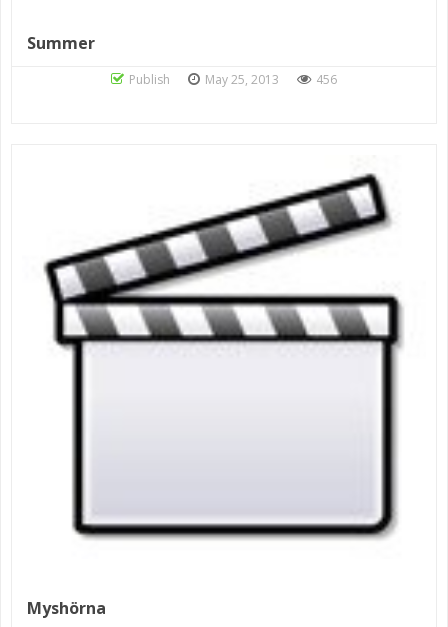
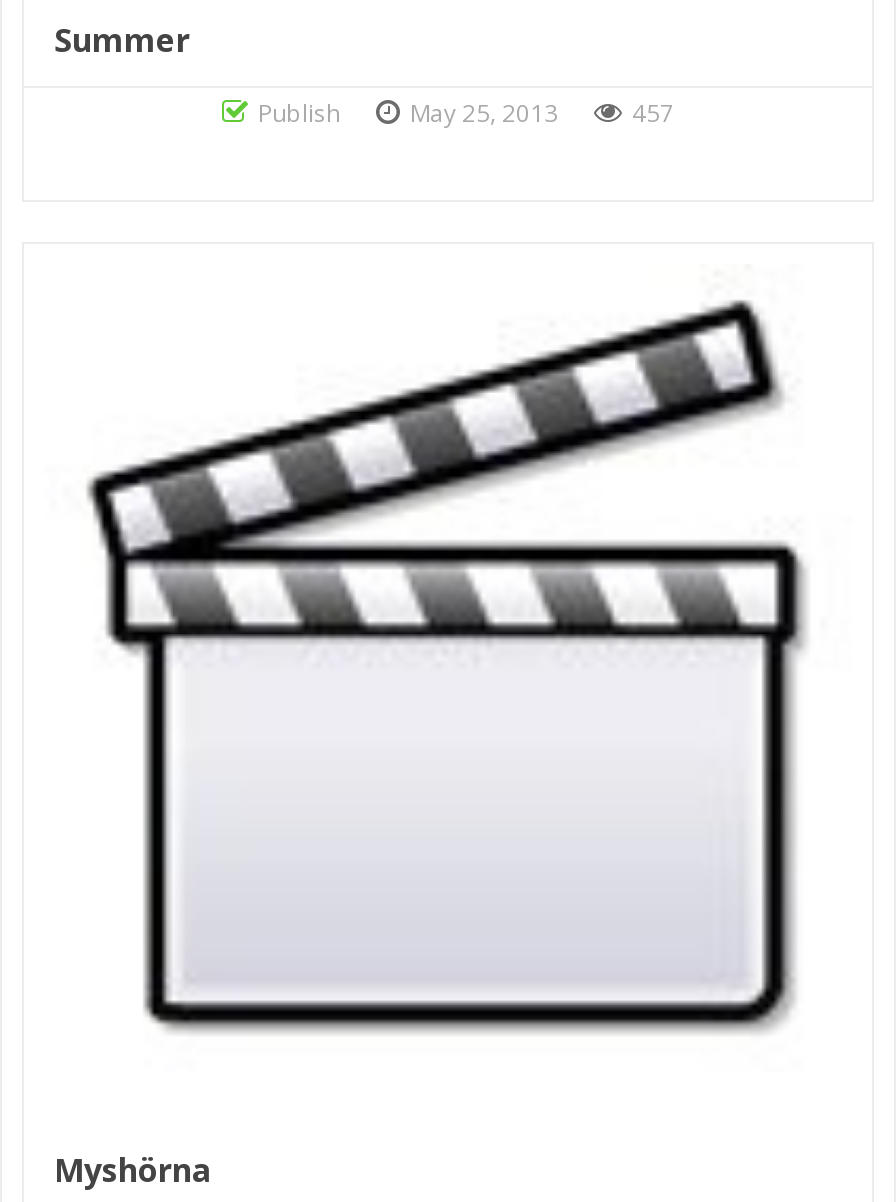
[316,71,337,88] 456 -> [632,95,674,129] 457

